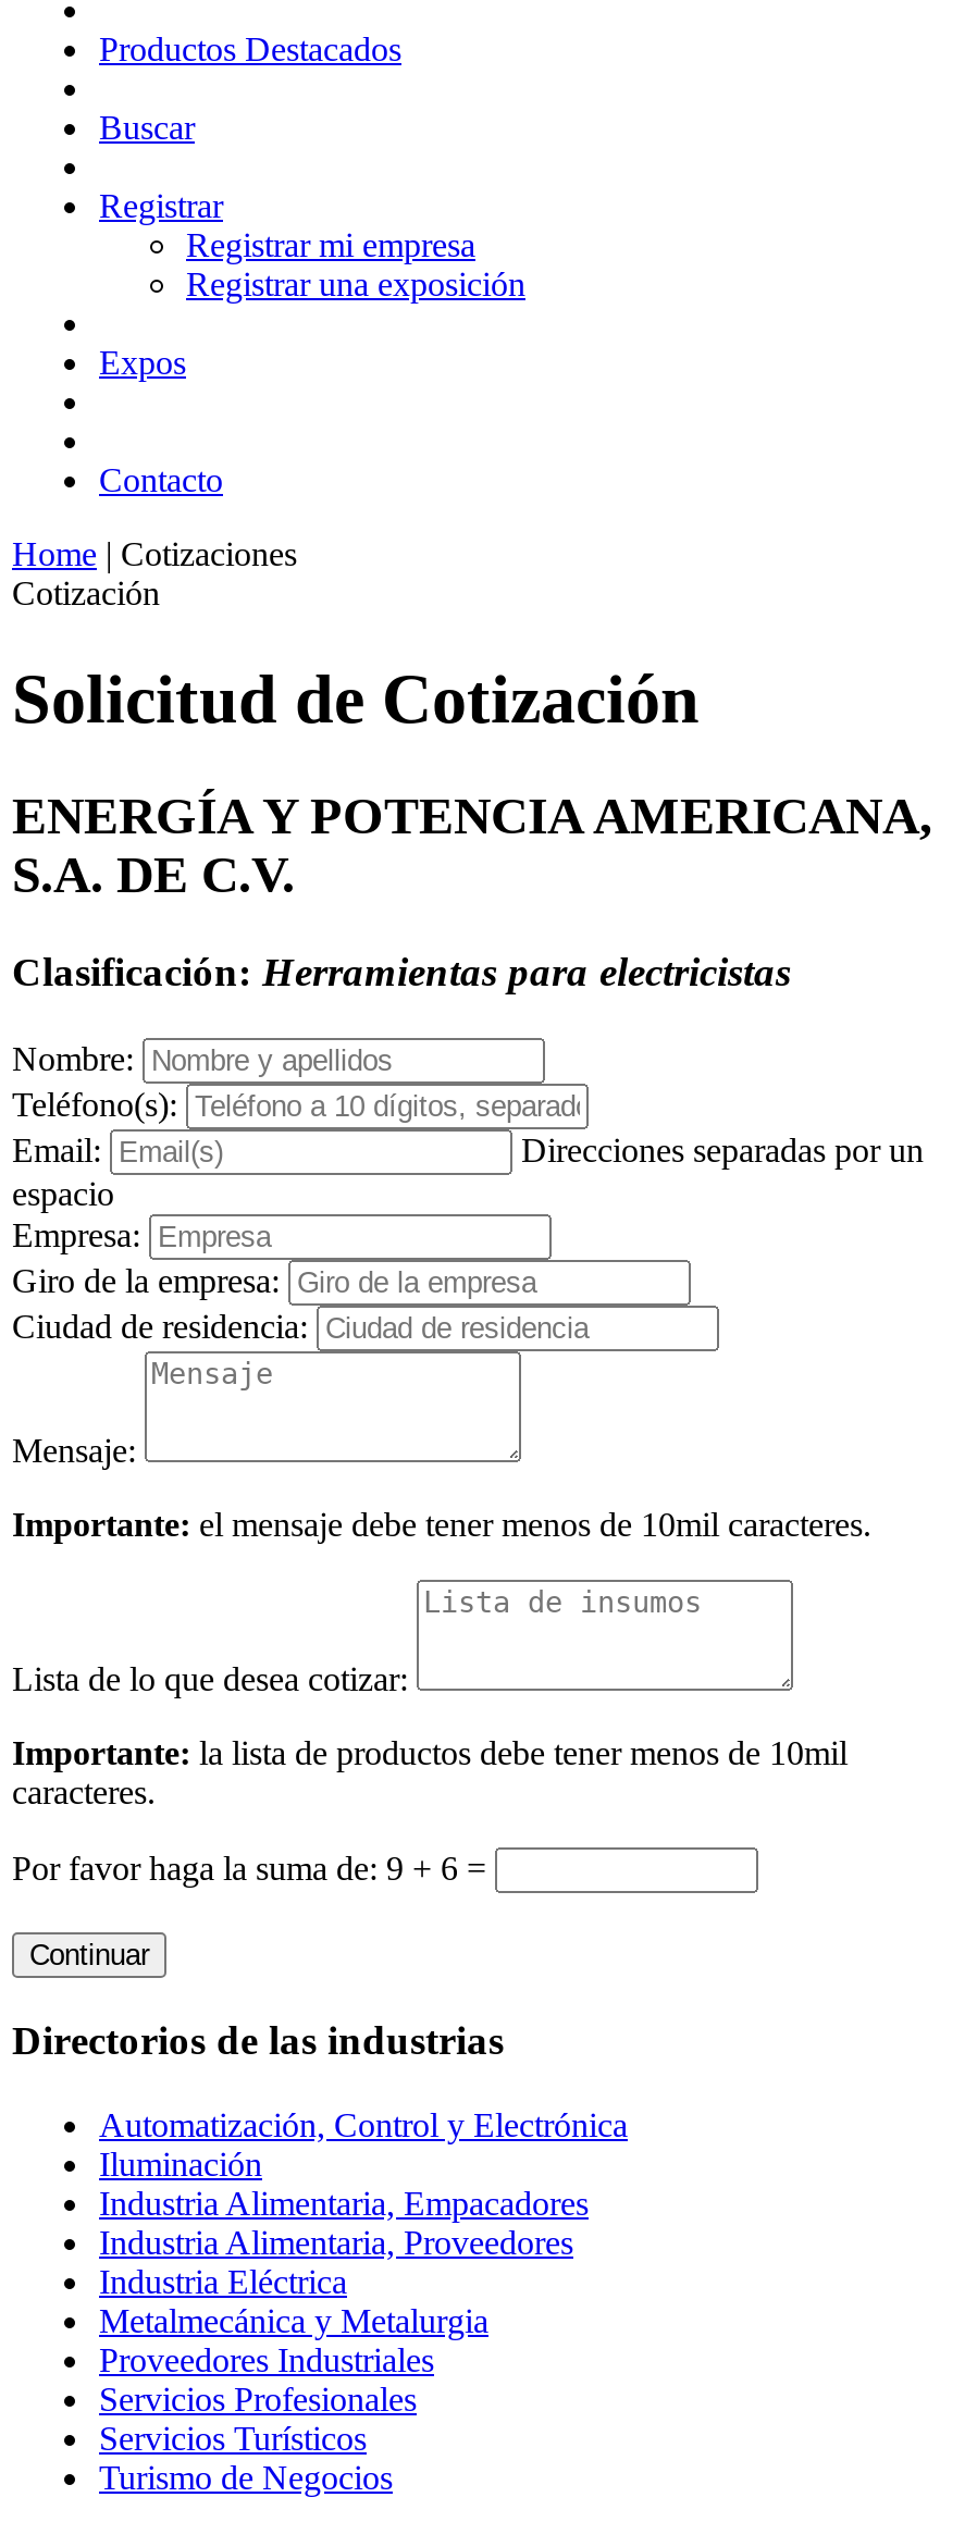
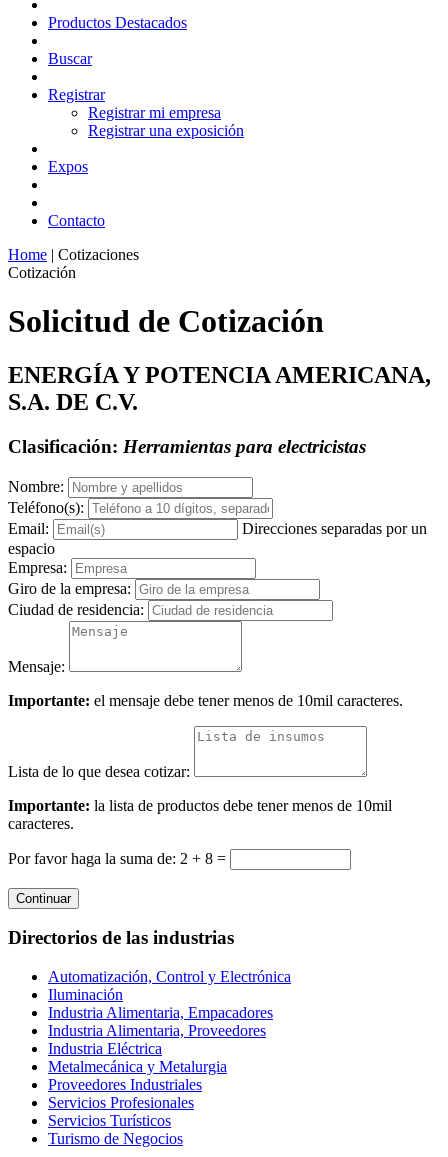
[12,1849,495,1886] Por favor haga la suma de: 9 + 6 = -> [8,849,230,866] Por favor haga la suma de: 2 + 8 =

